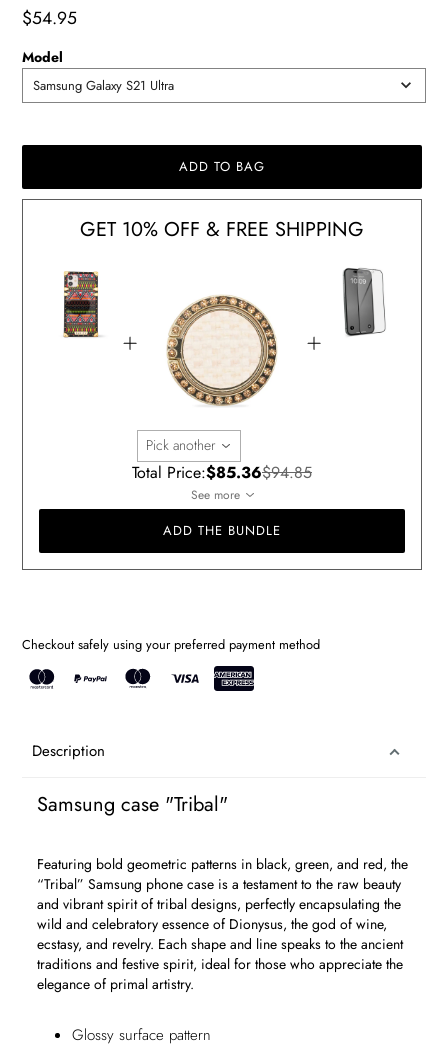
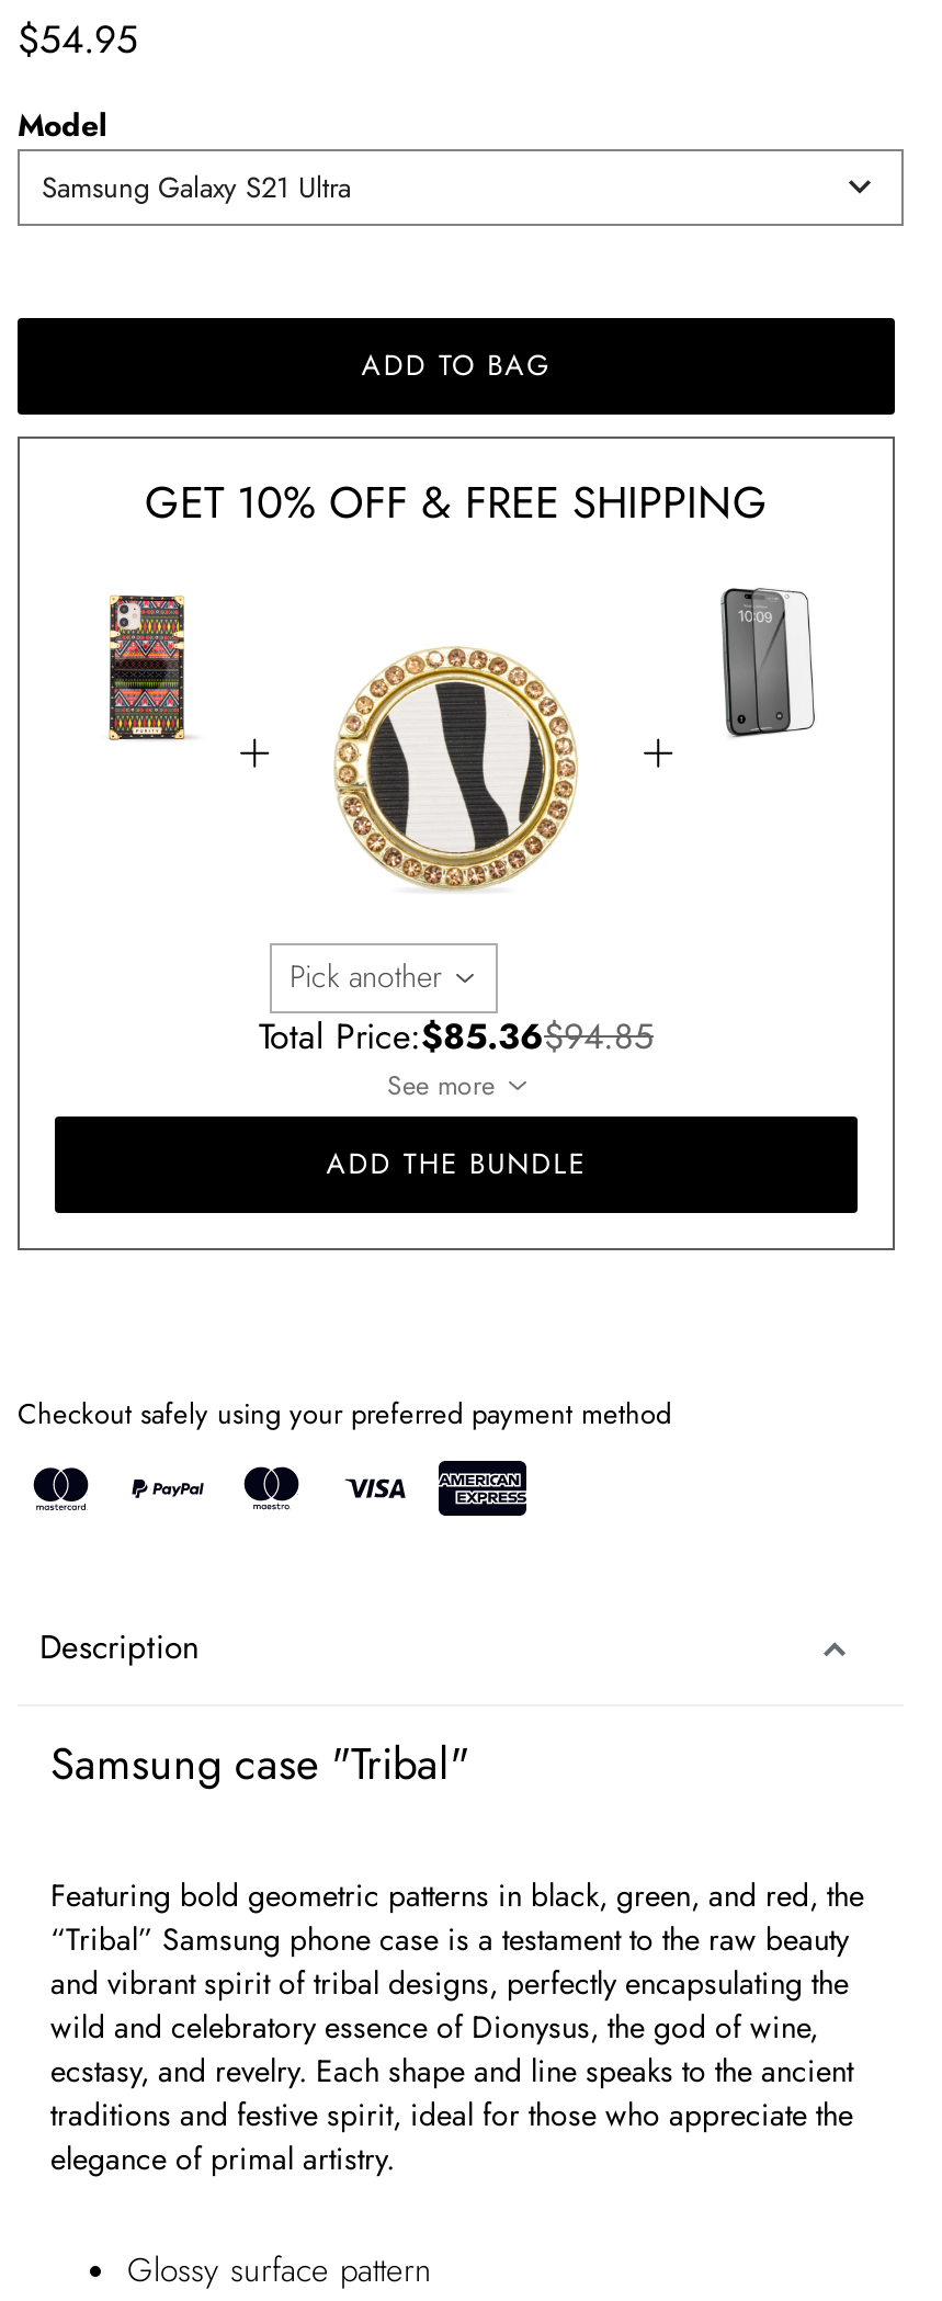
[167,296,277,404] [image] -> [338,651,577,888] [image]

